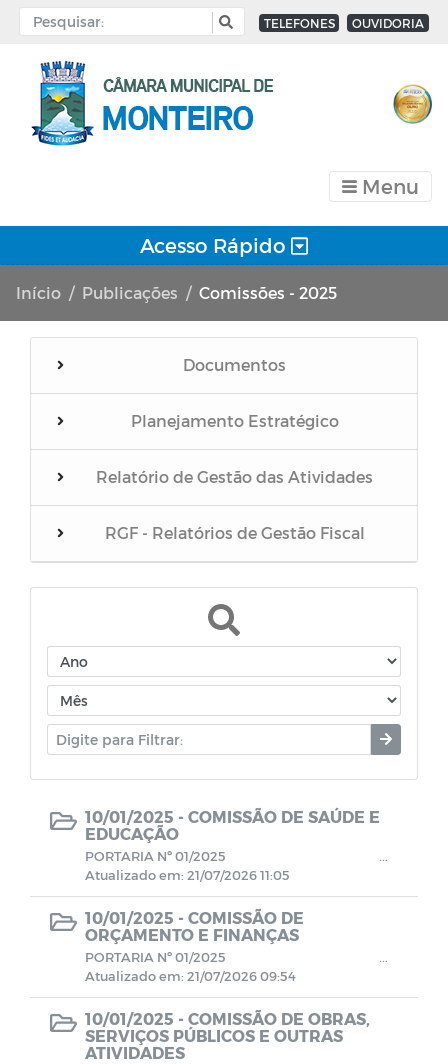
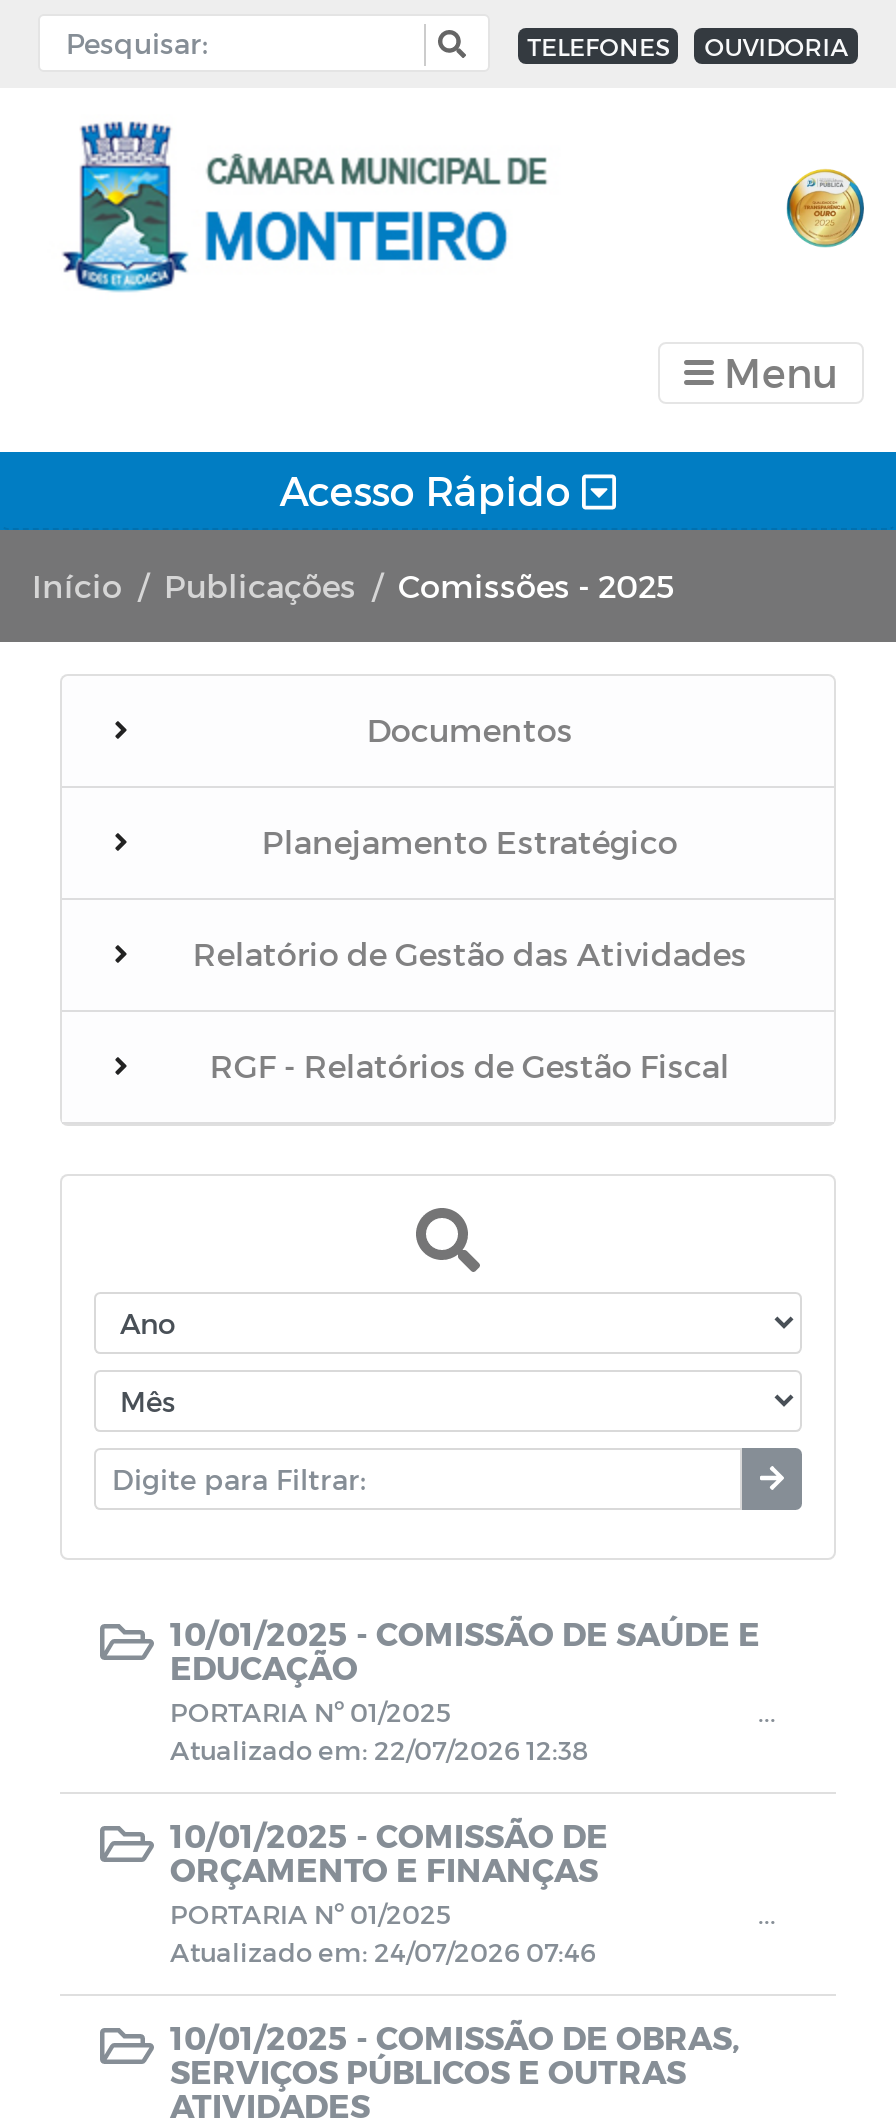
[85,866,290,881] Atualizado em: 21/07/2026 11:05 -> [170,1733,588,1763] Atualizado em: 22/07/2026 12:38
[85,967,296,982] Atualizado em: 21/07/2026 09:54 -> [170,1935,596,1965] Atualizado em: 24/07/2026 07:46

